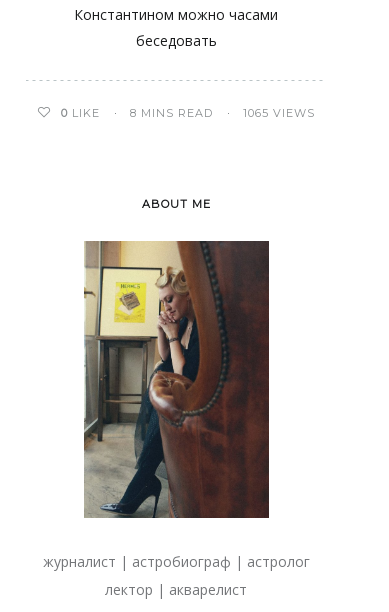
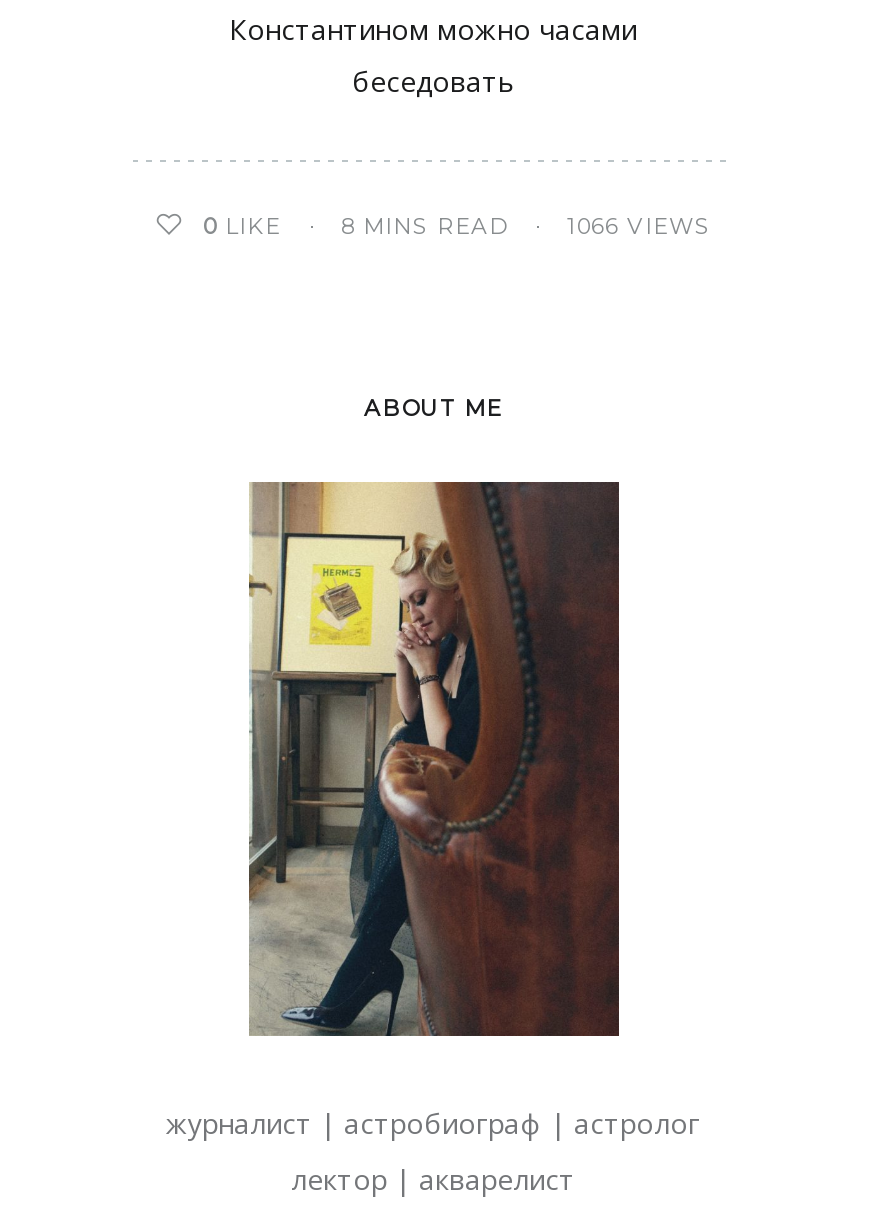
[243,106,315,120] 1065 VIEWS -> [567,211,711,239] 1066 VIEWS

